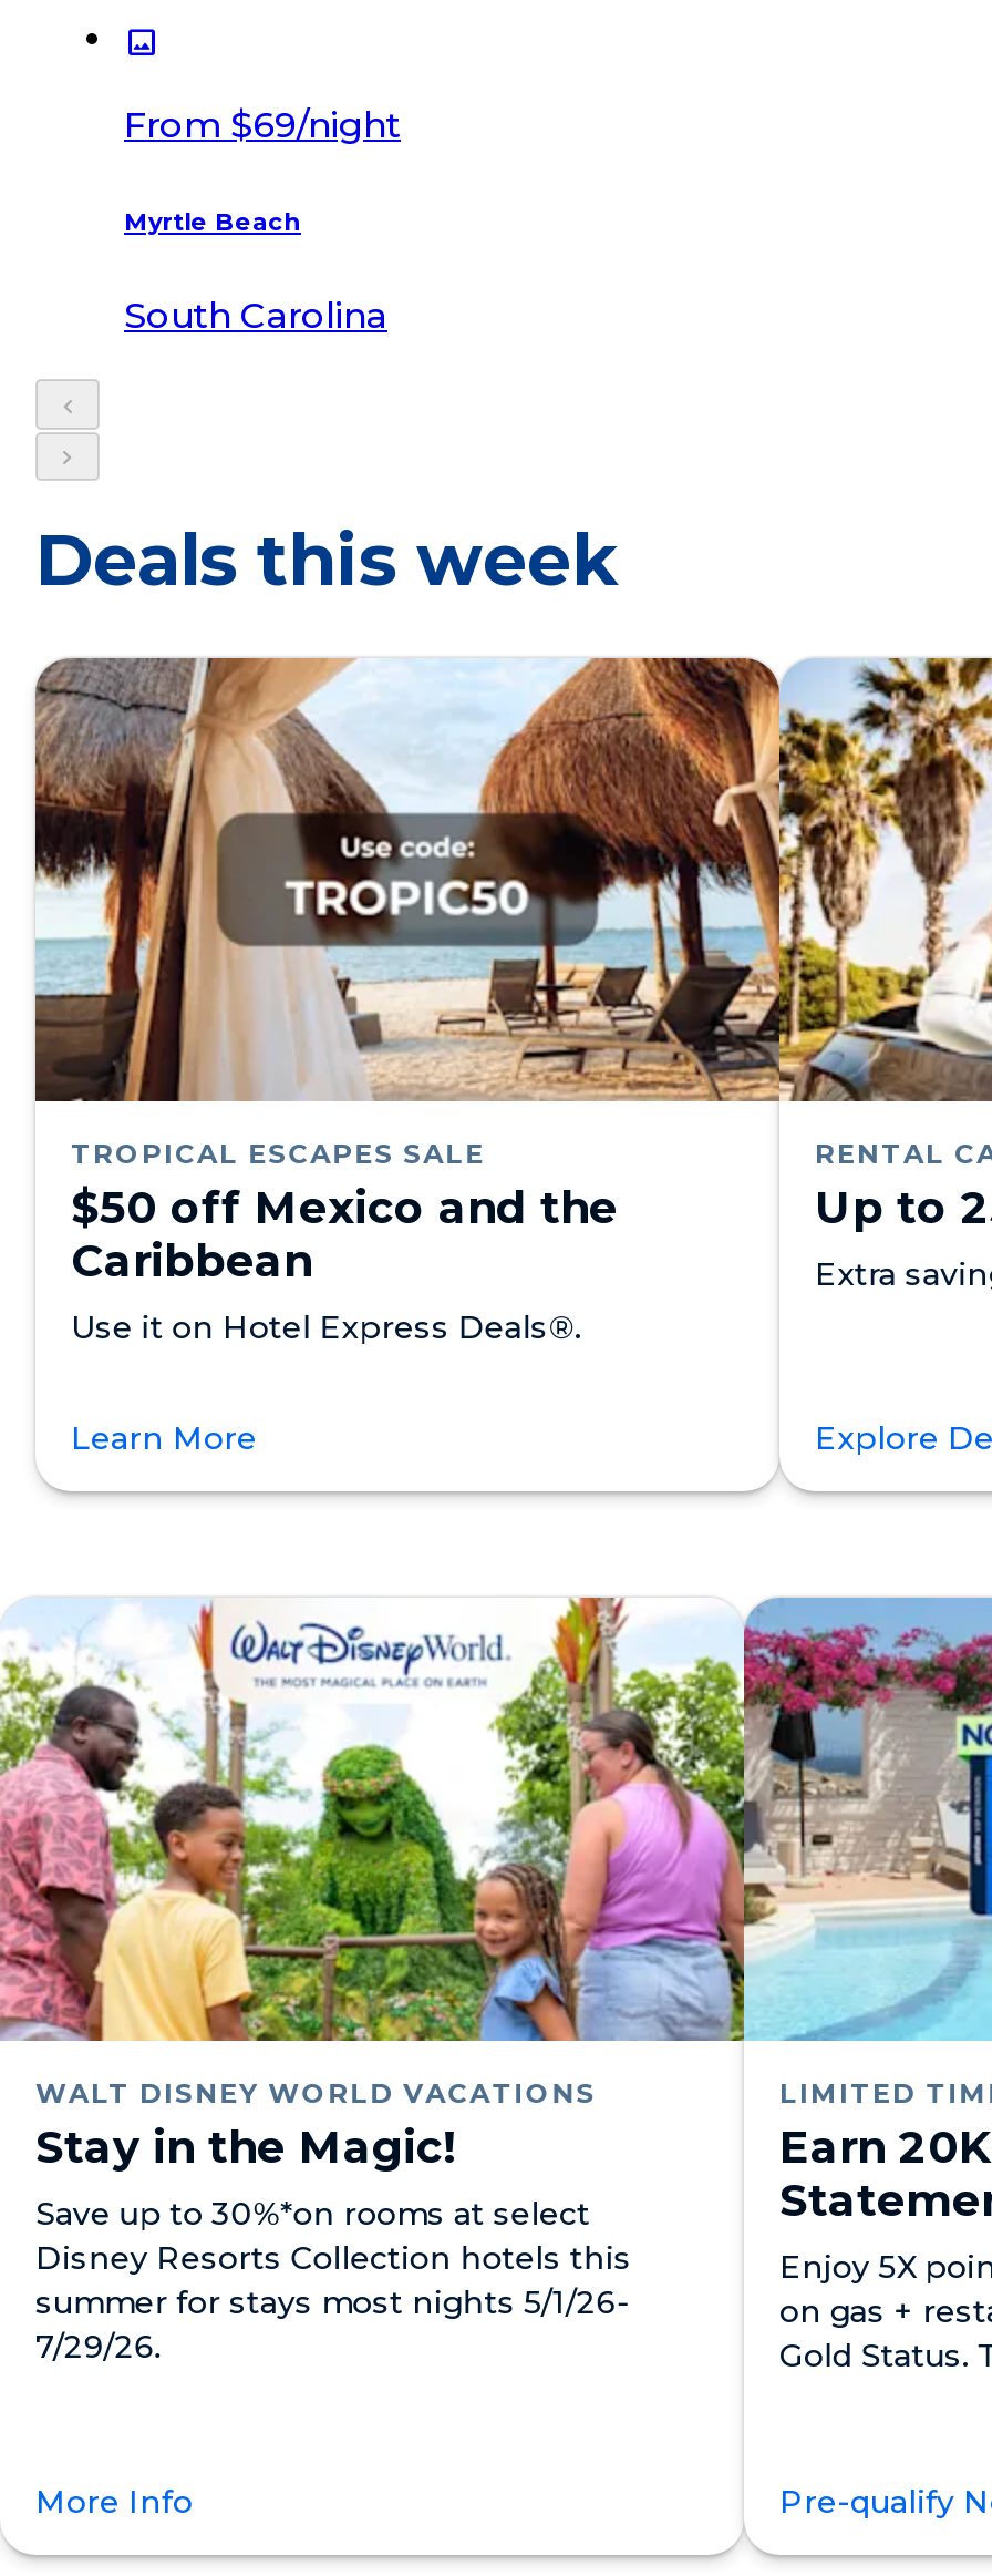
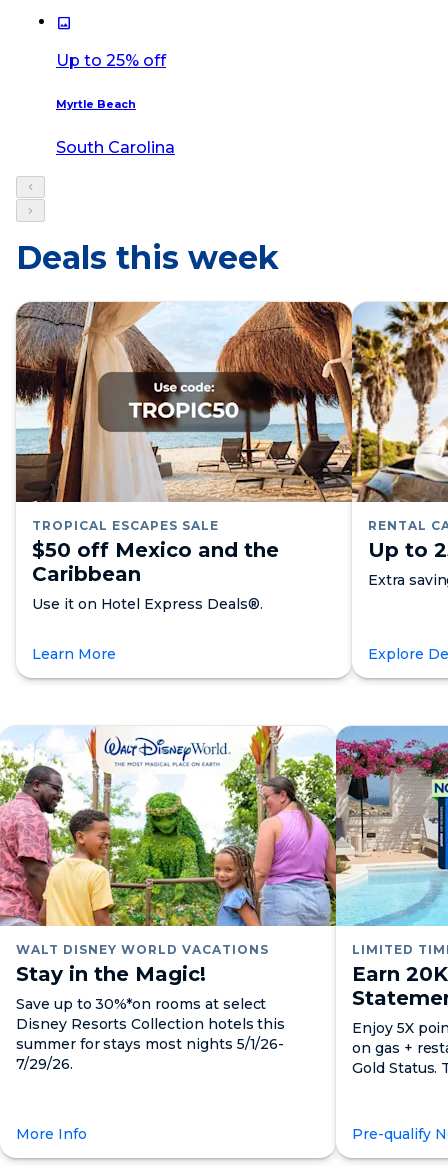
[124,103,401,145] From $69/night -> [56,51,166,70] Up to 25% off

